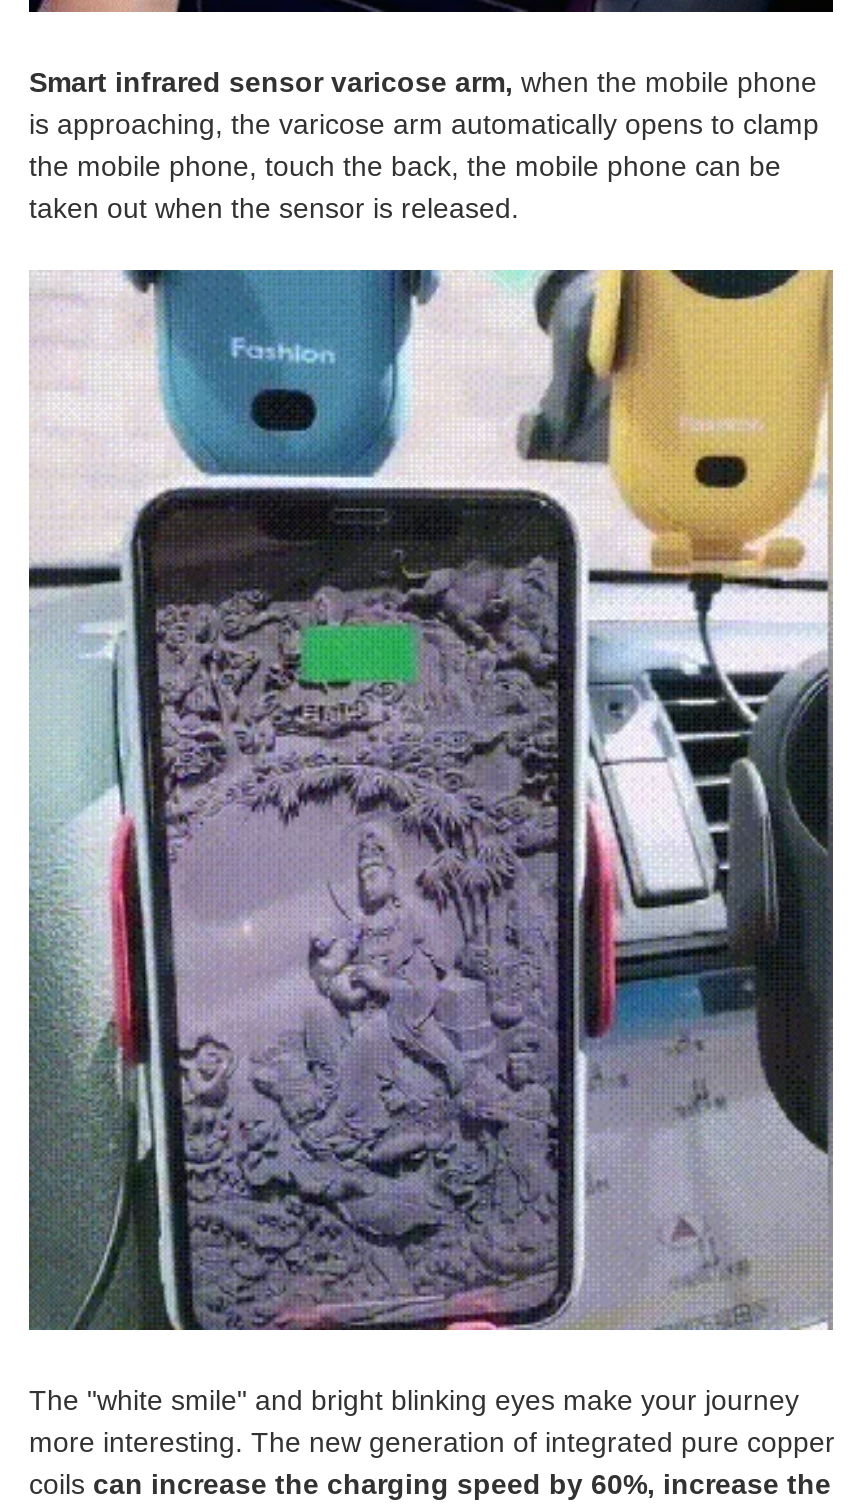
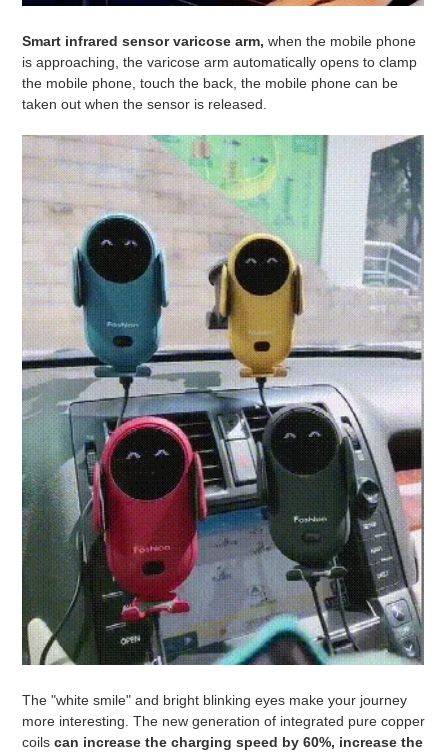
[27,268,833,1332] [image] -> [21,134,424,666] [image]

